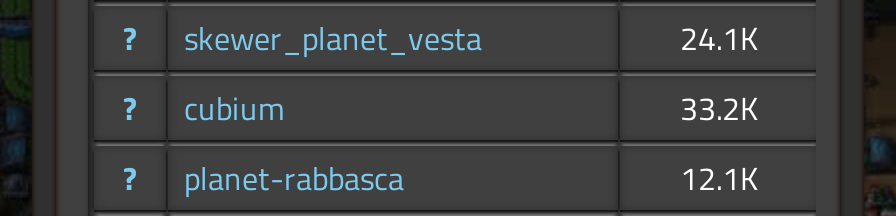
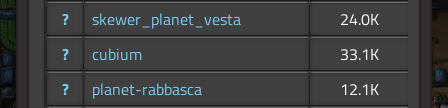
[680,15,758,63] 24.1K -> [340,7,379,31] 24.0K
[680,85,758,133] 33.2K -> [340,42,379,66] 33.1K

